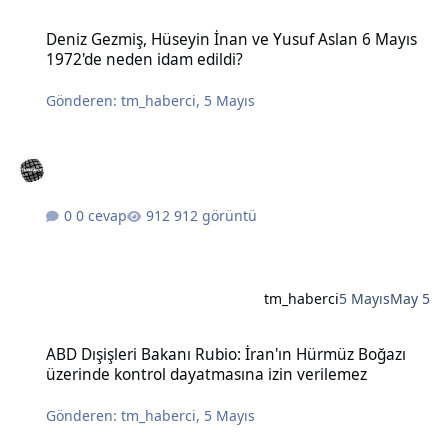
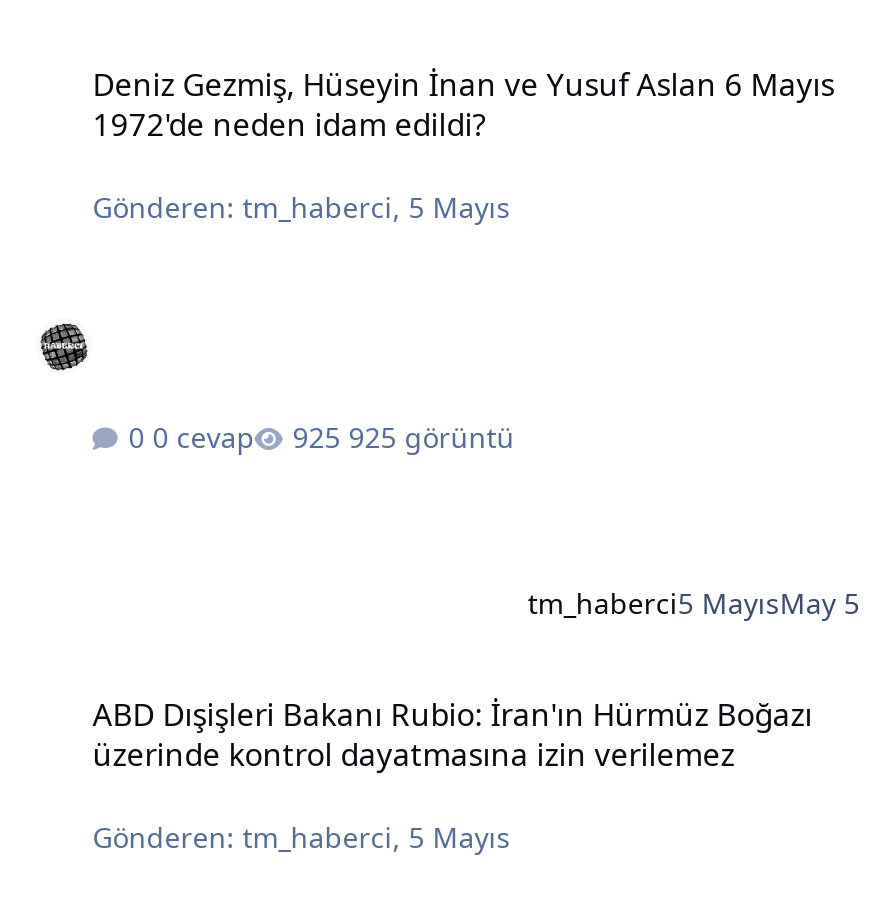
[174,206,257,225] 912 görüntü -> [348,418,514,456] 925 görüntü

